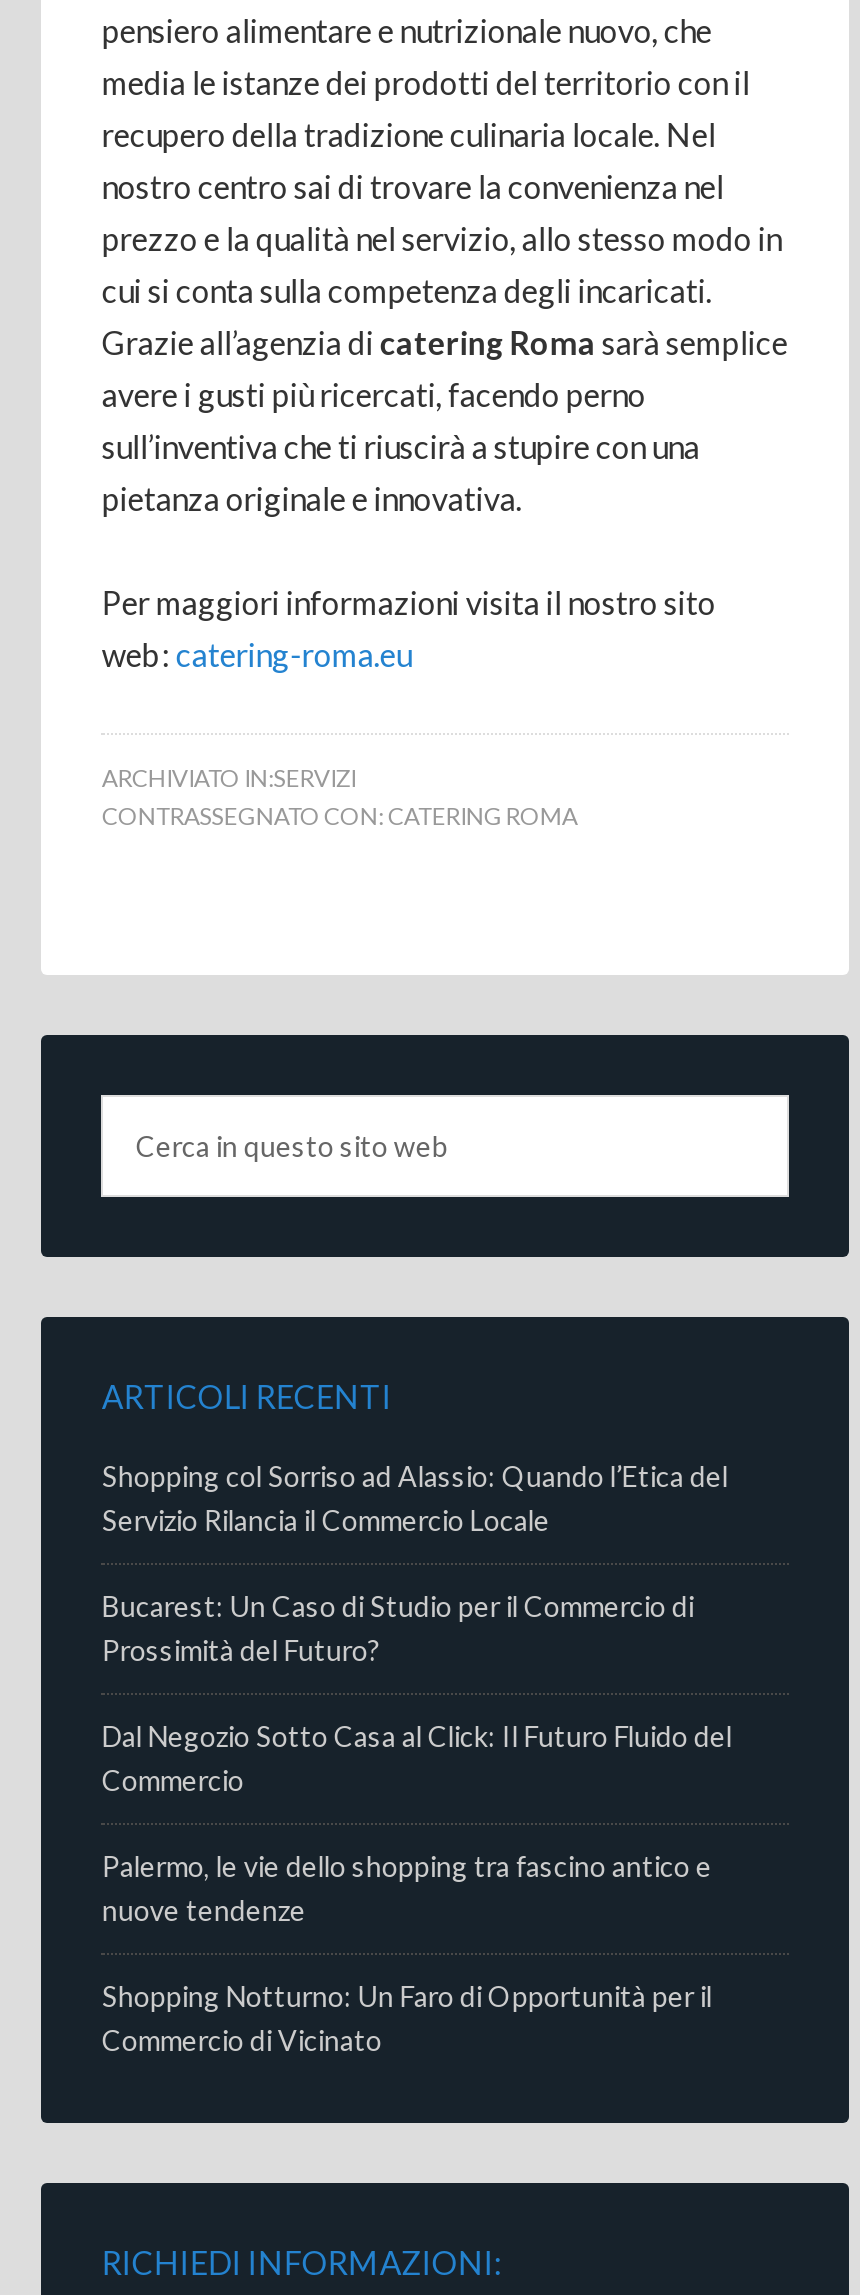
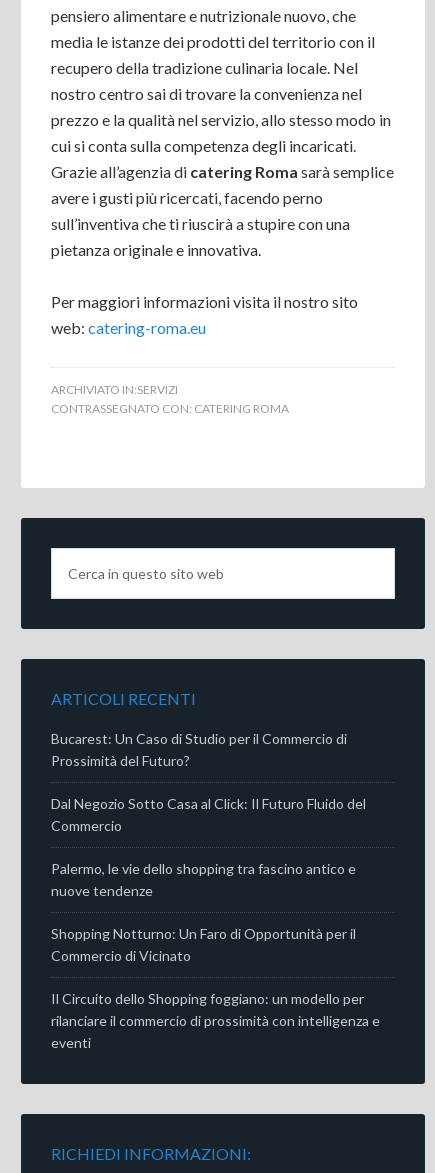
[102,1459,728,1537] Shopping col Sorriso ad Alassio: Quando l’Etica del | Servizio Rilancia il Commercio Locale -> none
moved [102,1589,732,2057] -> [51,730,366,964]: Bucarest: Un Caso di Studio per il Commercio di | Prossimità del Futuro? | Dal Negozio Sotto Casa al Click: Il Futuro Fluido del | Commercio | Palermo, le vie dello shopping tra fascino antico e | nuove tendenze | Shopping Notturno: Un Faro di Opportunità per il | Commercio di Vicinato
none -> [51,990,380,1051] Il Circuito dello Shopping foggiano: un modello per | rilanciare il commercio di prossimità con intelligenza e | eventi

